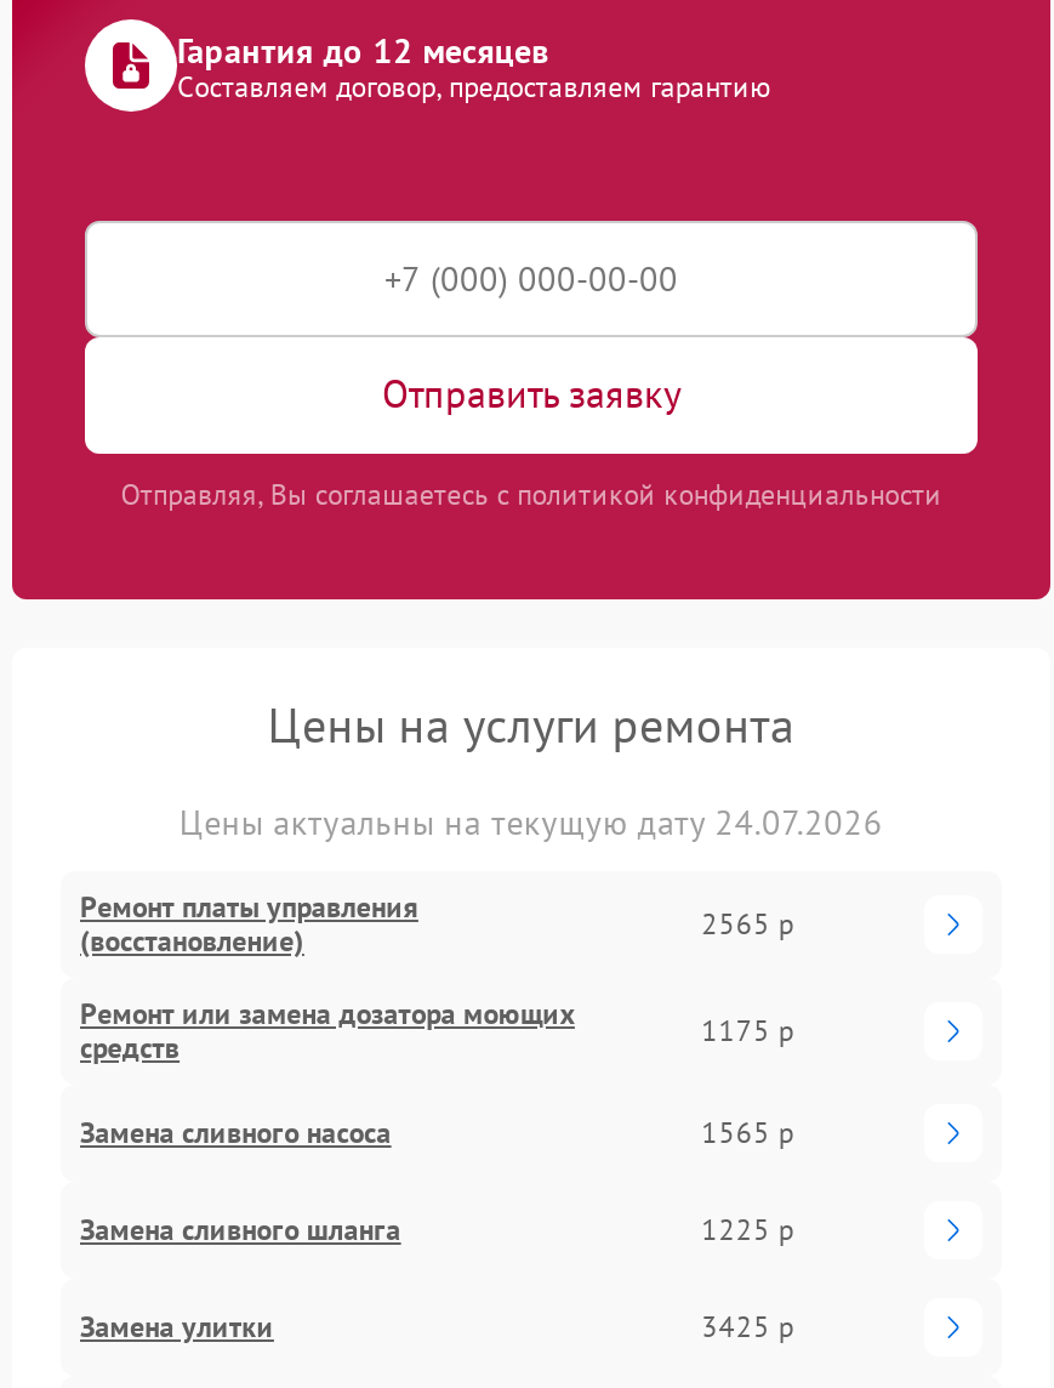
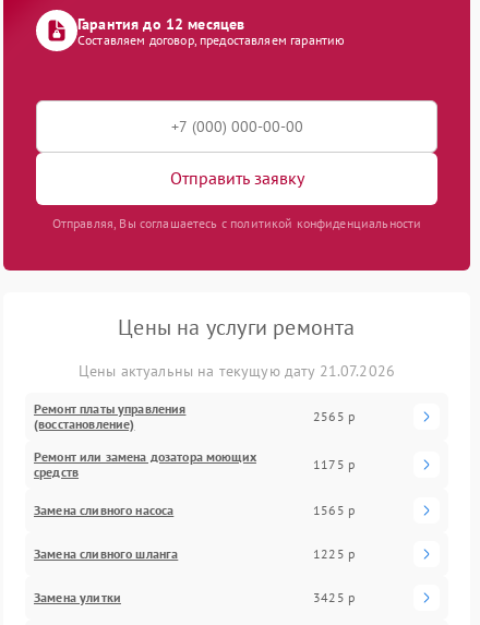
[179,800,883,844] Цены актуальны на текущую дату 24.07.2026 -> [78,361,395,380] Цены актуальны на текущую дату 21.07.2026

